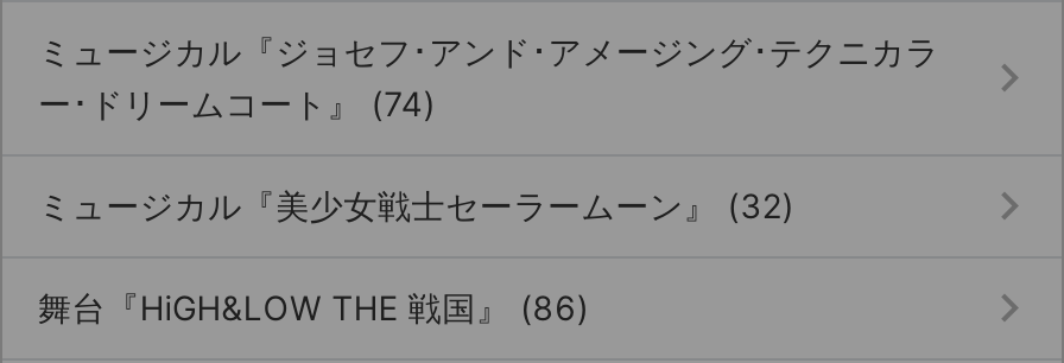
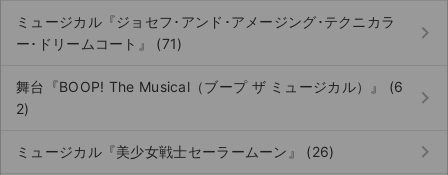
[38,84,436,124] ー･ドリームコート』 (74) -> [16,35,182,52] ー･ドリームコート』 (71)
[38,186,794,226] ミュージカル『美少女戦士セーラームーン』 (32) -> [16,78,403,117] 舞台『BOOP! The Musical（ブープ ザ ミュージカル）』 (6 | 2)
[38,288,589,328] 舞台『HiGH&LOW THE 戦国』 (86) -> [16,143,334,160] ミュージカル『美少女戦士セーラームーン』 (26)

